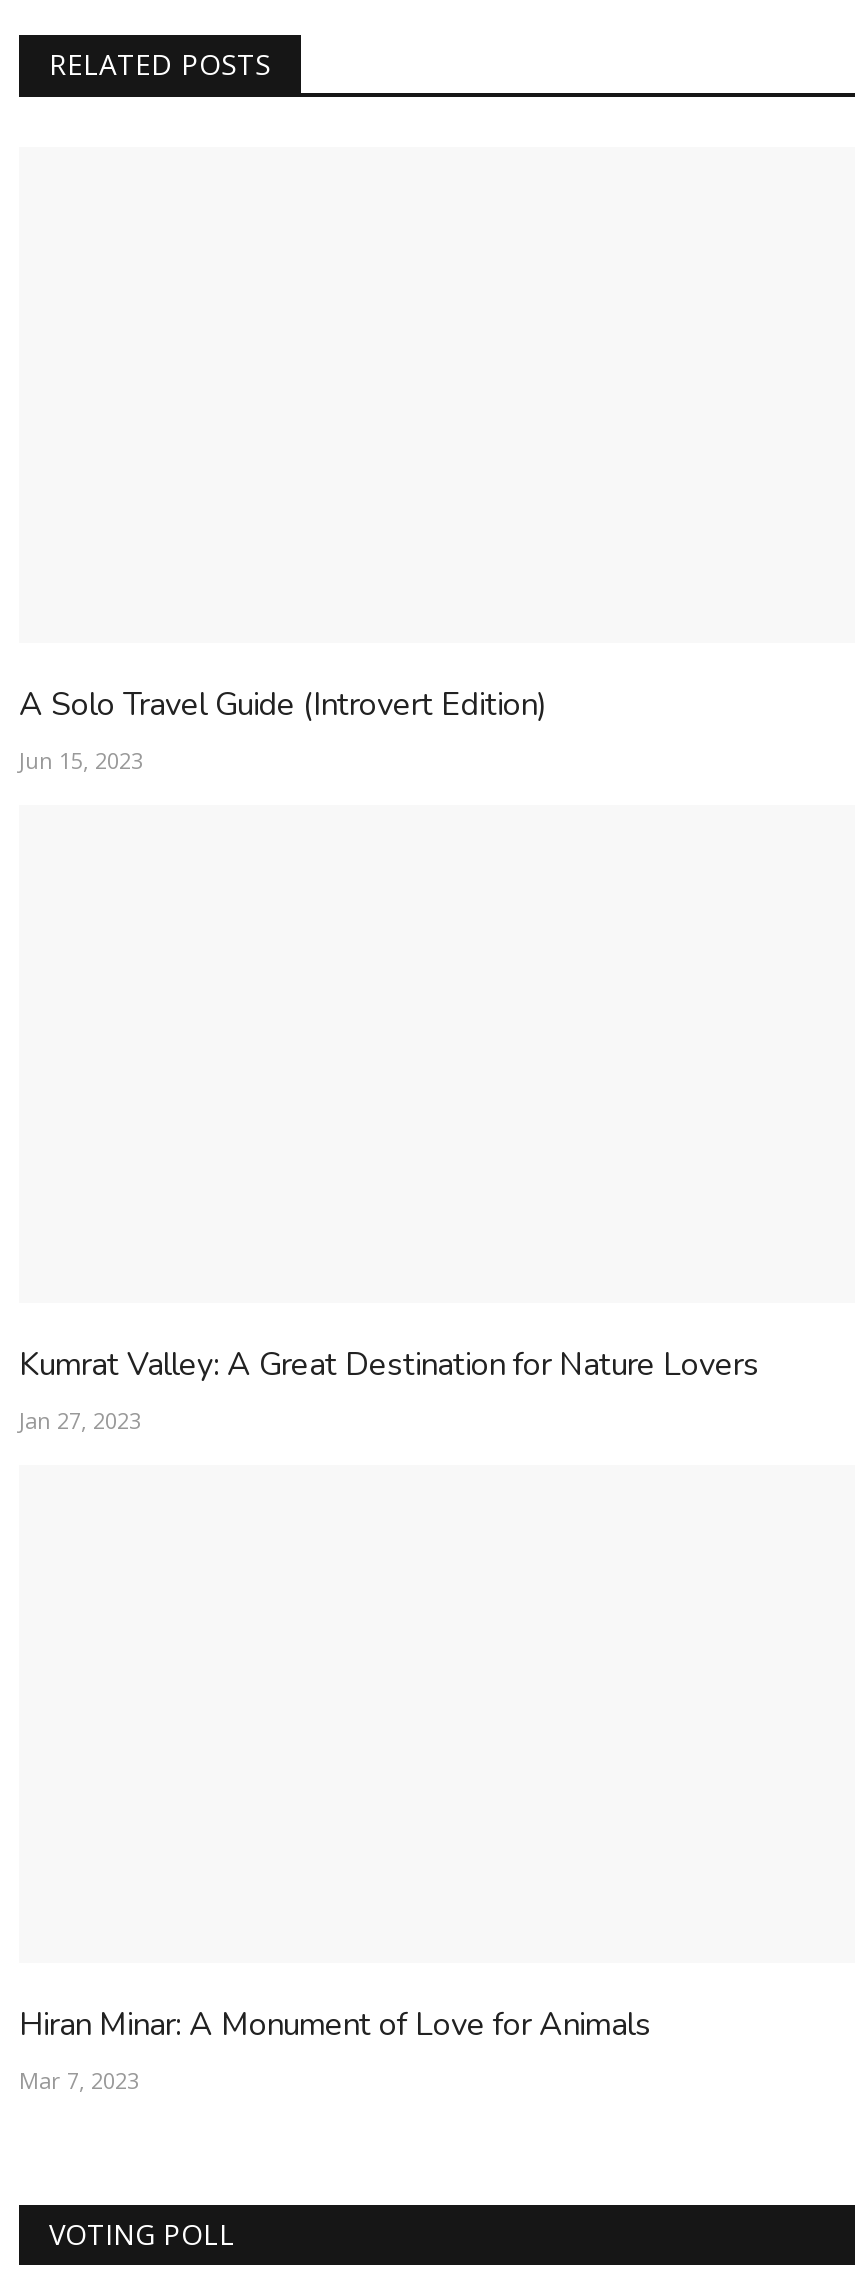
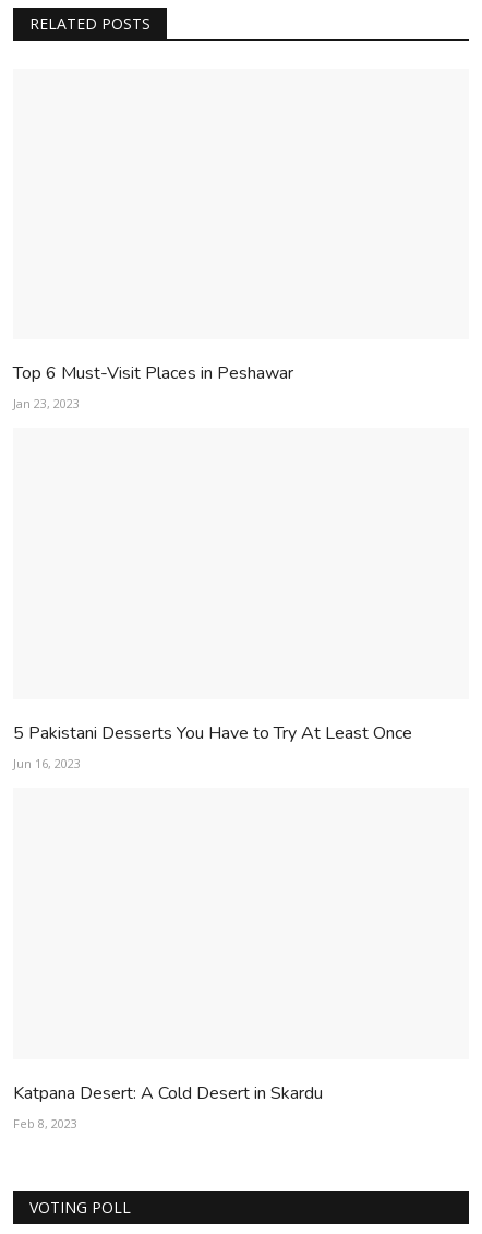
[19,684,547,776] A Solo Travel Guide (Introvert Edition) | Jun 15, 2023 -> [13,362,293,412] Top 6 Must-Visit Places in Peshawar | Jan 23, 2023
[19,1343,759,1435] Kumrat Valley: A Great Destination for Nature Lovers | Jan 27, 2023 -> [13,721,412,771] 5 Pakistani Desserts You Have to Try At Least Once | Jun 16, 2023
[19,2002,651,2094] Hiran Minar: A Monument of Love for Animals | Mar 7, 2023 -> [13,1081,323,1131] Katpana Desert: A Cold Desert in Skardu | Feb 8, 2023

